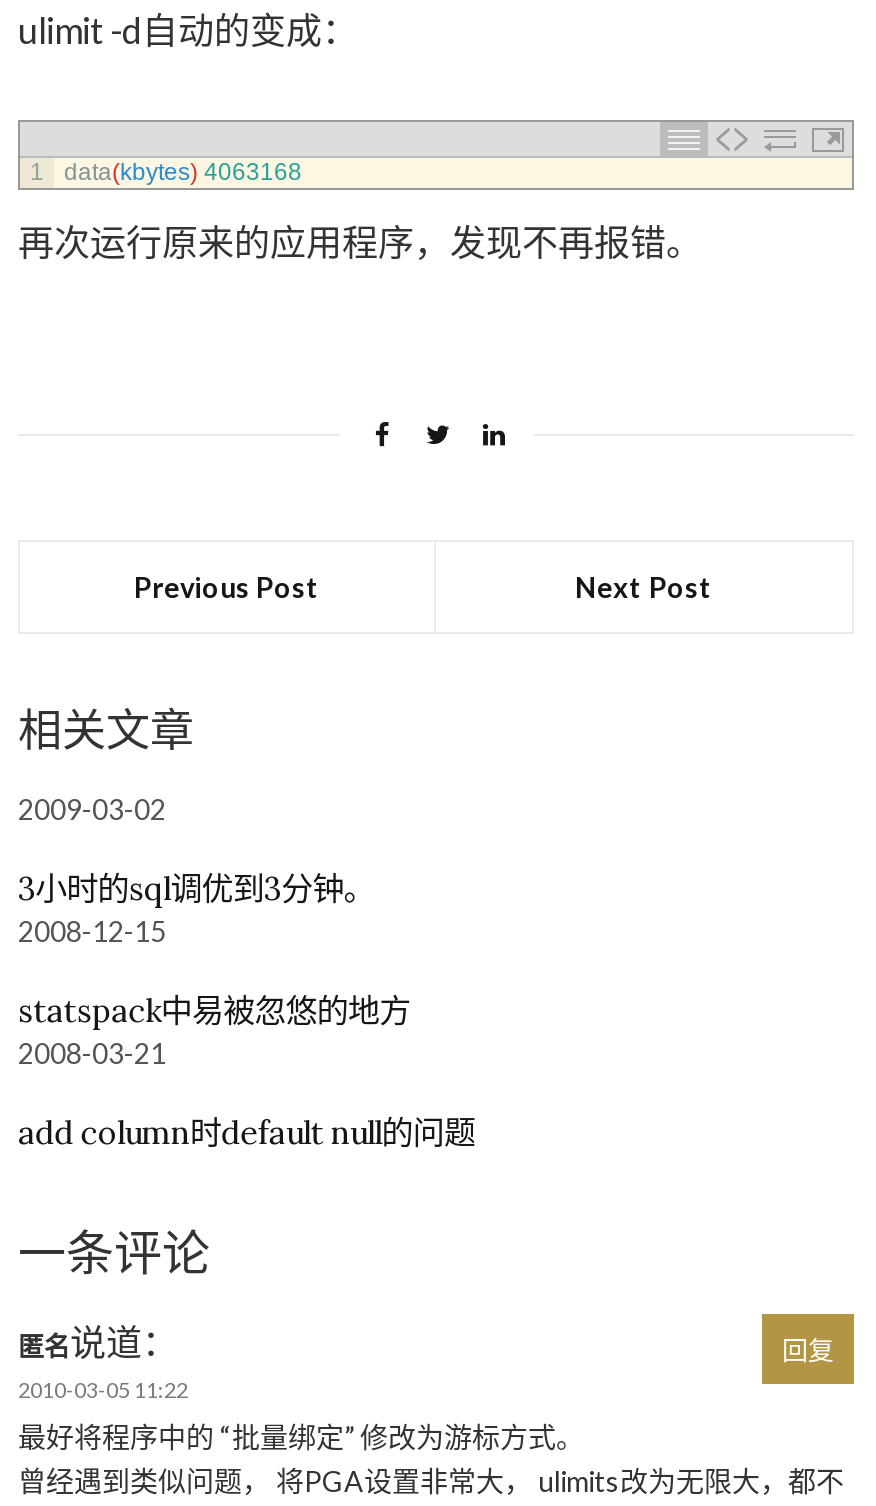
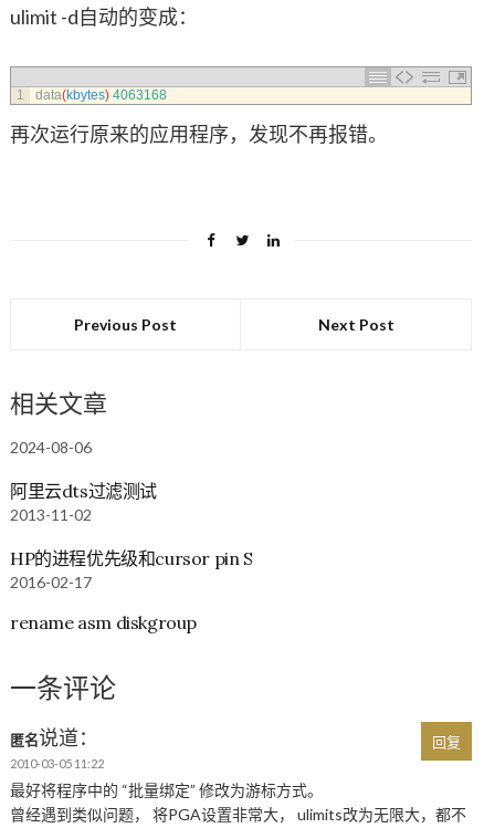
[18,792,166,826] 2009-03-02 -> [10,438,92,457] 2024-08-06
[18,868,375,948] 3小时的sql调优到3分钟。 | 2008-12-15 -> [10,480,157,524] 阿里云dts过滤测试 | 2013-11-02
[18,990,410,1070] statspack中易被忽悠的地方 | 2008-03-21 -> [10,547,253,591] HP的进程优先级和cursor pin S | 2016-02-17
[18,1112,475,1152] add column时default null的问题 -> [10,611,197,633] rename asm diskgroup

